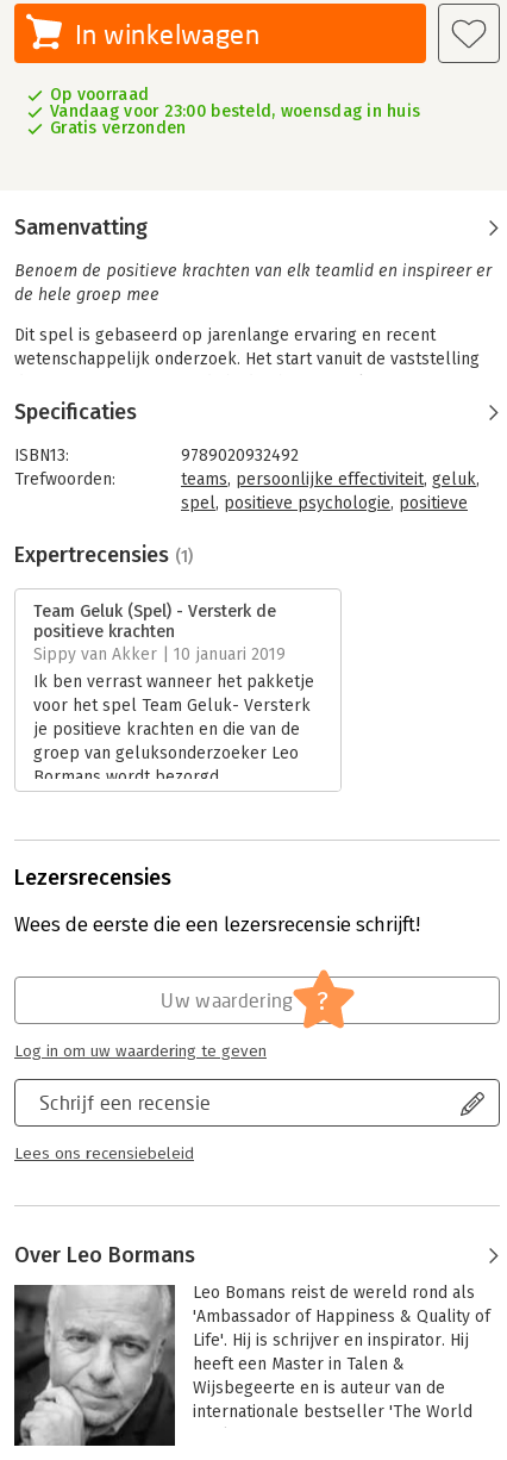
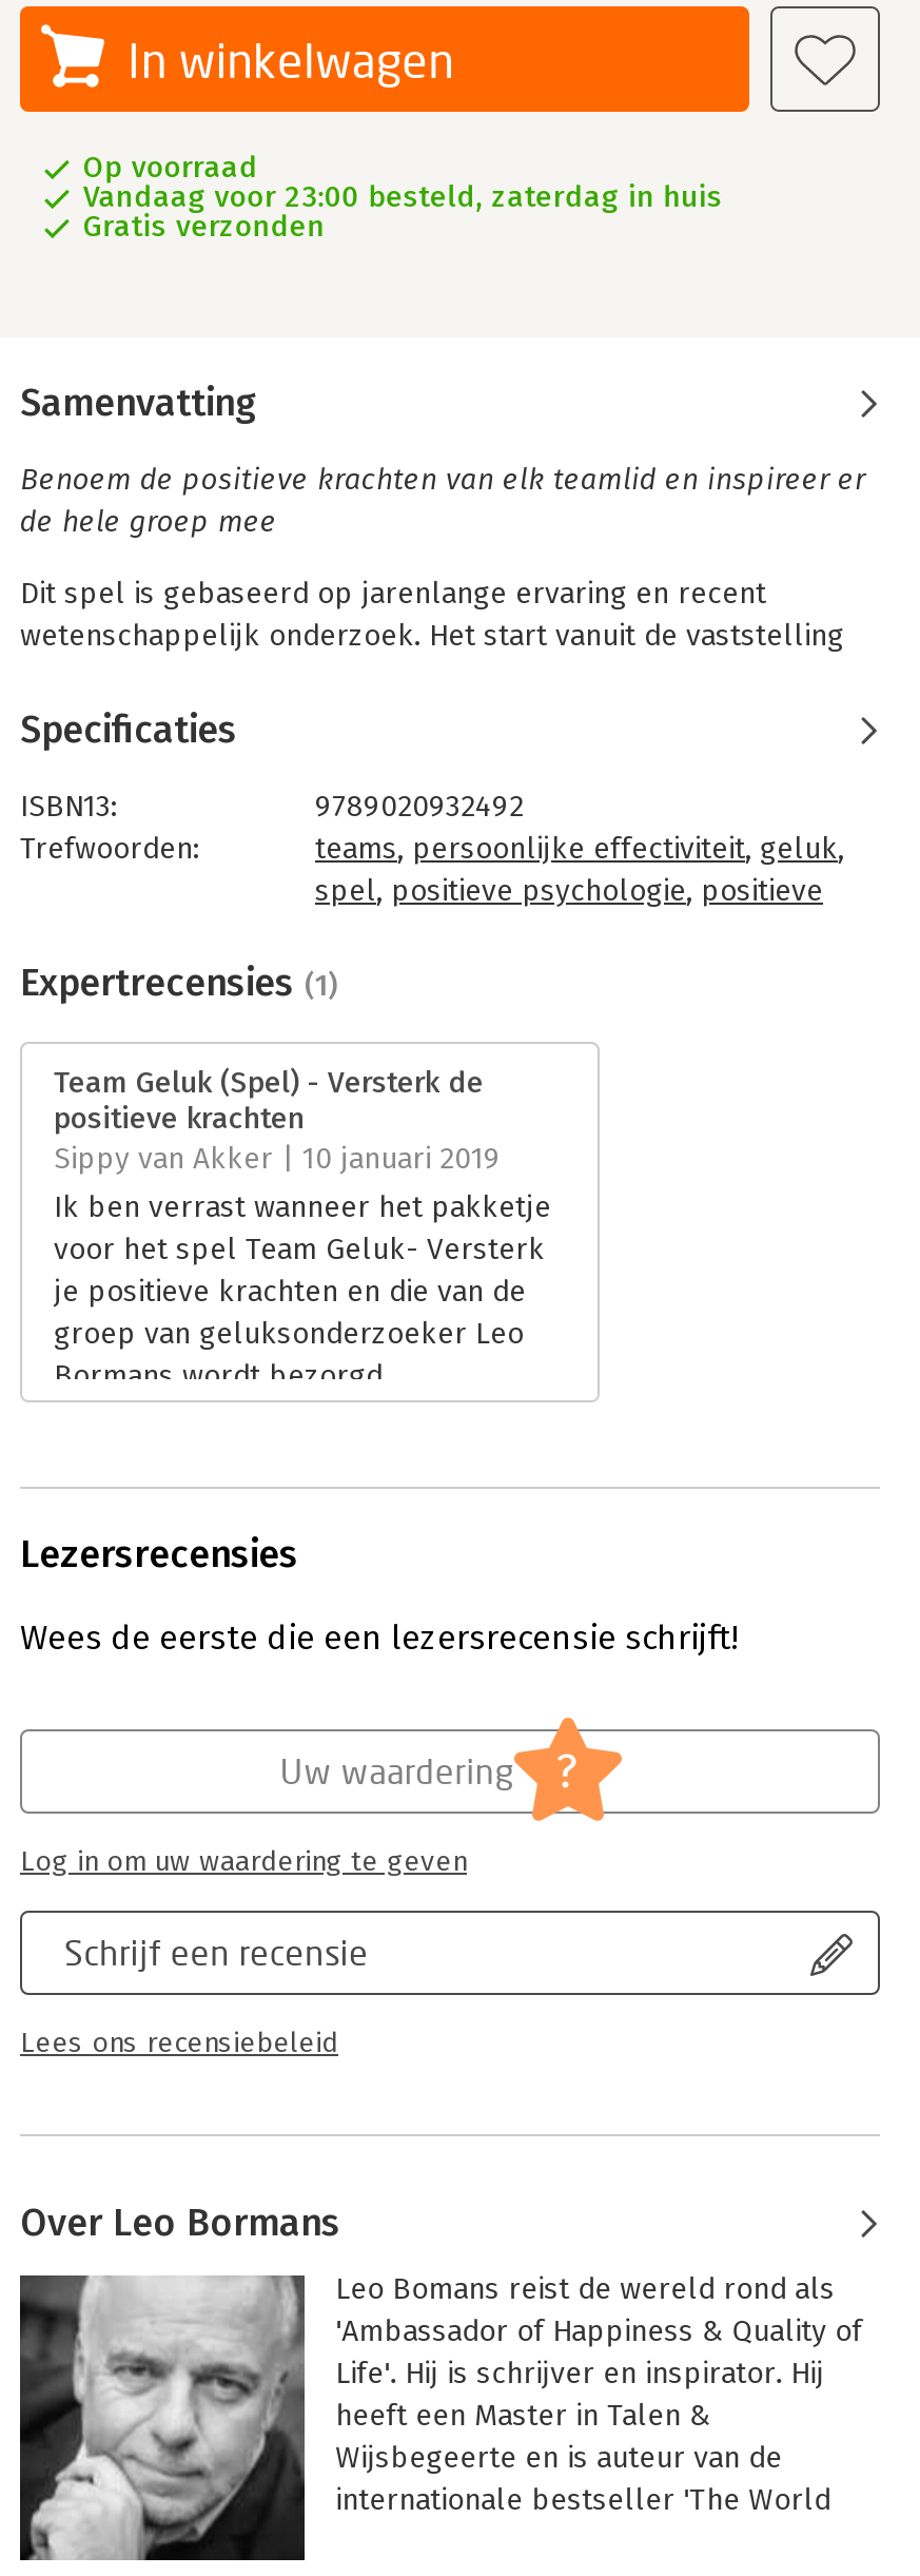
[50,101,420,121] Vandaag voor 23:00 besteld, woensdag in huis -> [83,179,723,215] Vandaag voor 23:00 besteld, zaterdag in huis

